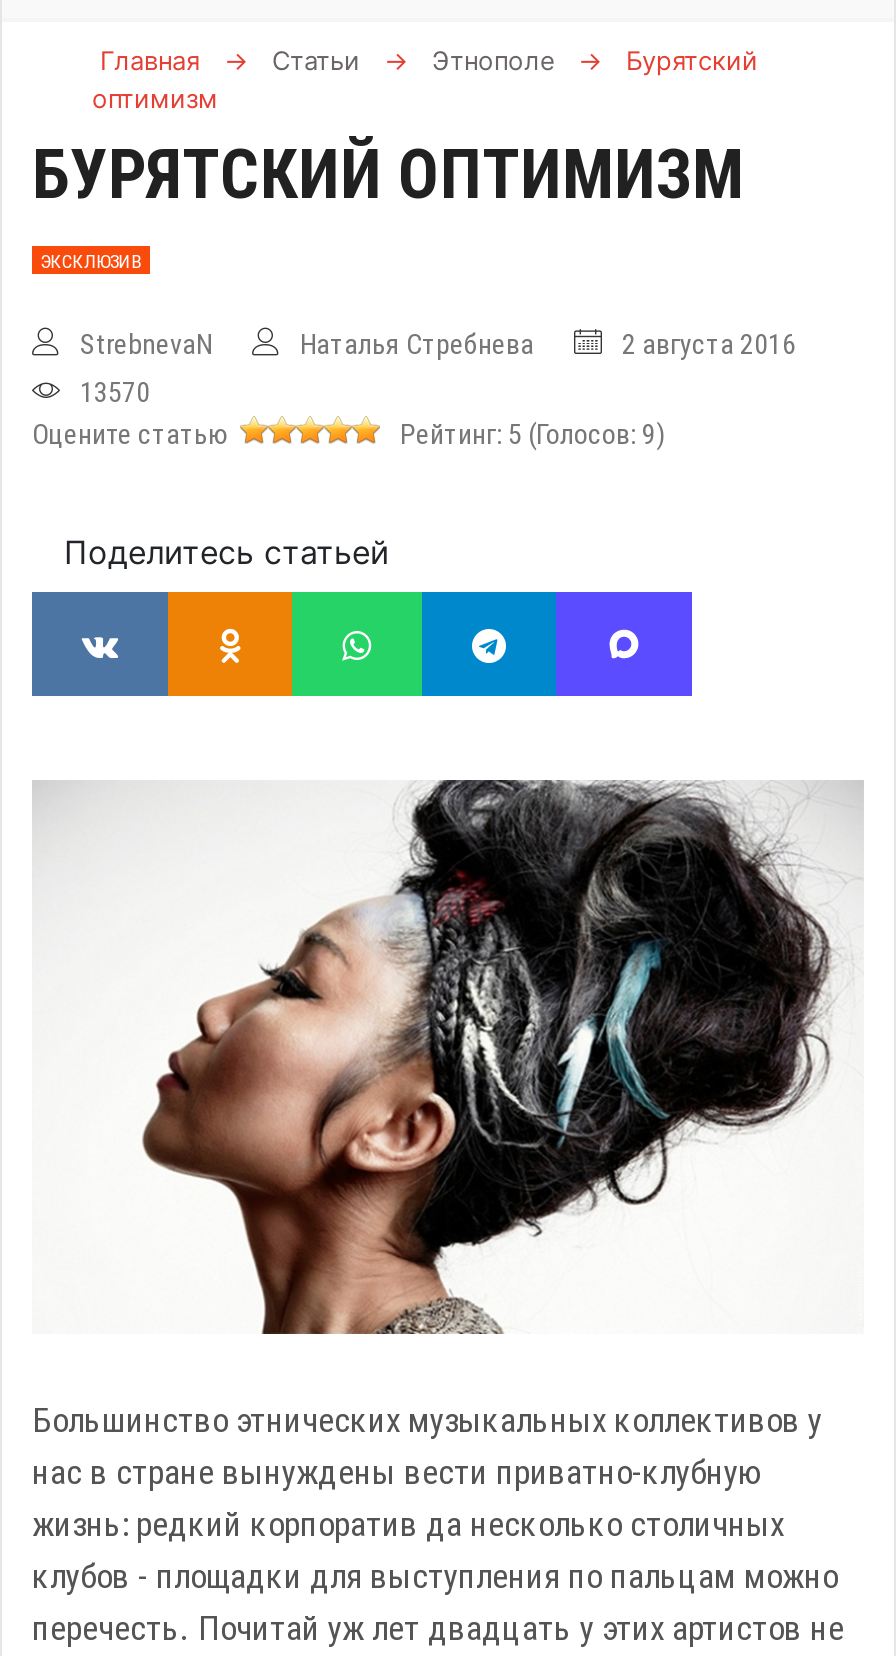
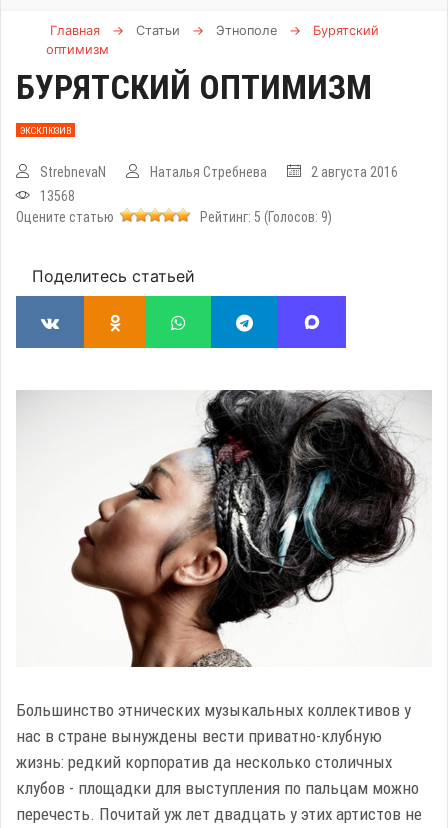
[80,376,150,408] 13570 -> [40,188,75,204] 13568

